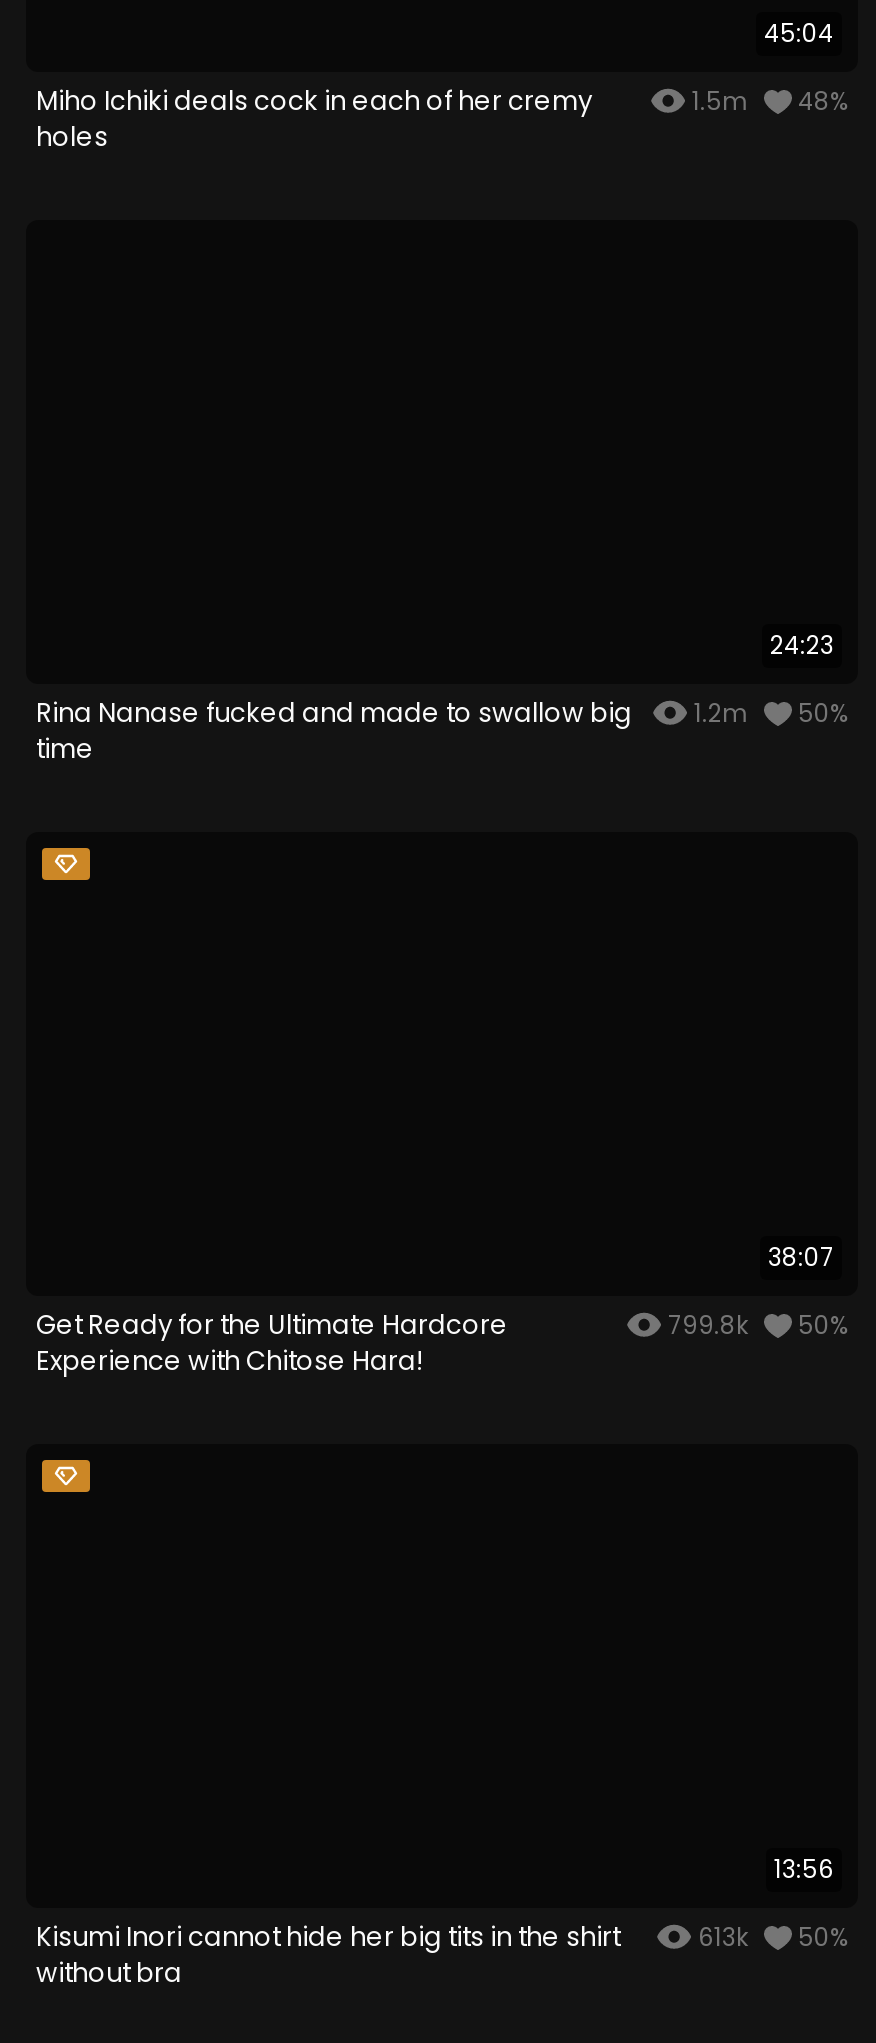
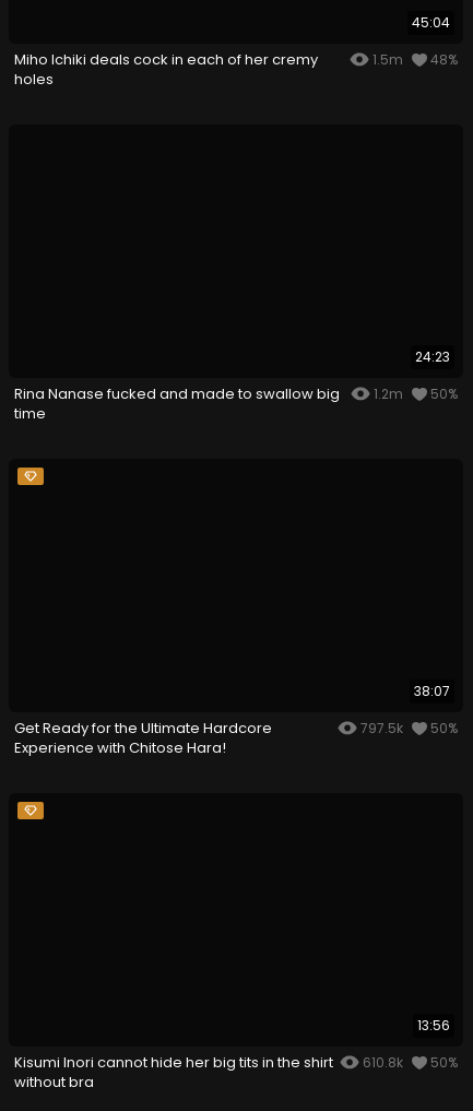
[662,1307,848,1341] 799.8k 50% -> [357,718,458,737] 797.5k 50%
[692,1919,754,1953] 613k -> [359,1053,406,1071] 610.8k

